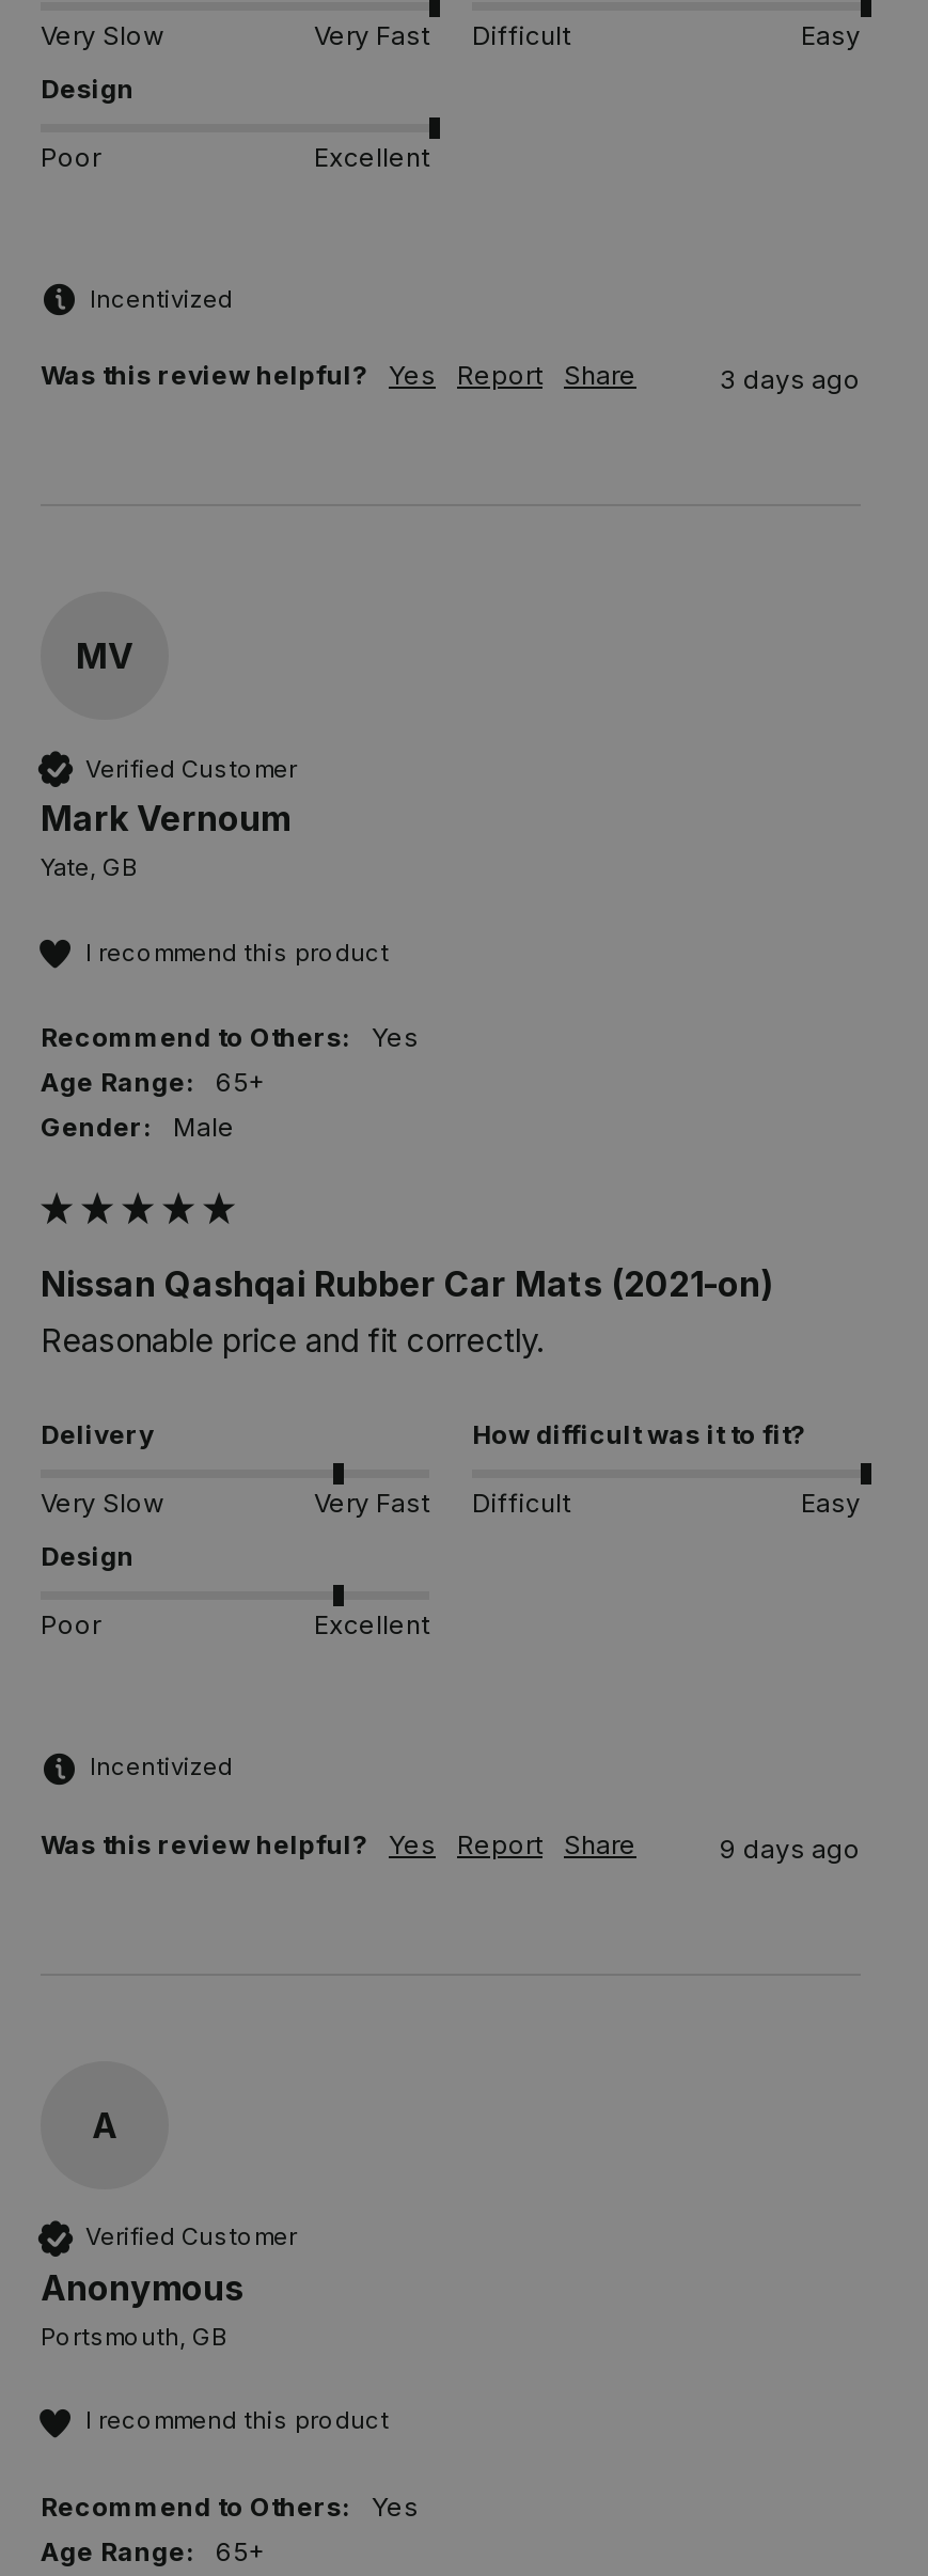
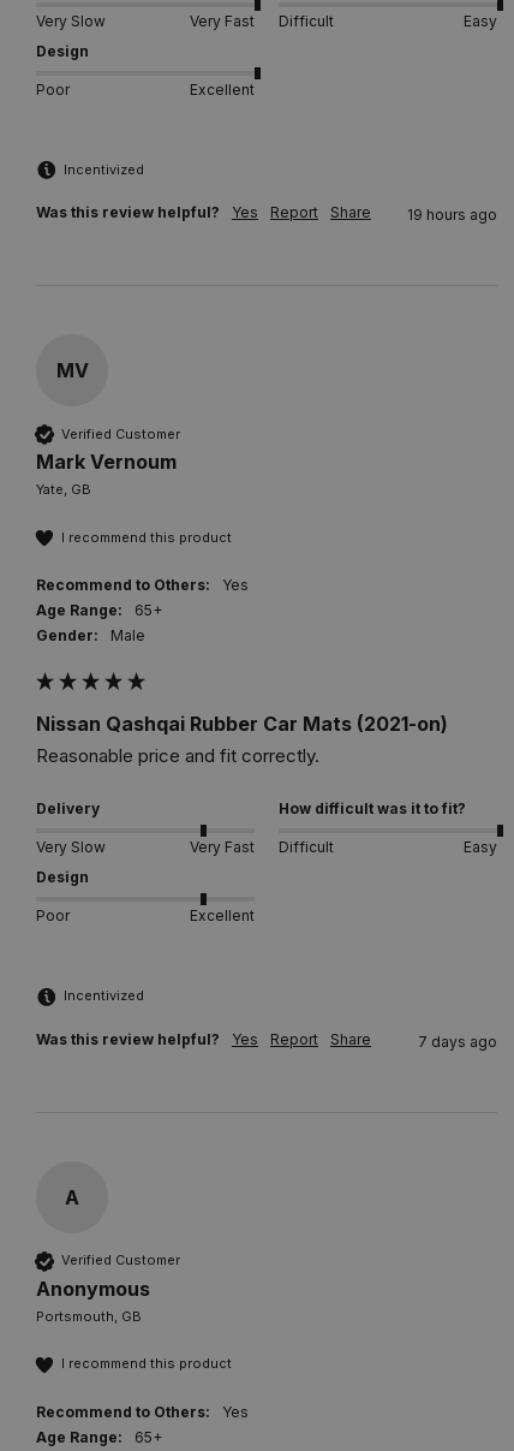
[720,364,861,396] 3 days ago -> [407,206,497,224] 19 hours ago
[720,1832,861,1864] 9 days ago -> [418,1032,497,1050] 7 days ago

